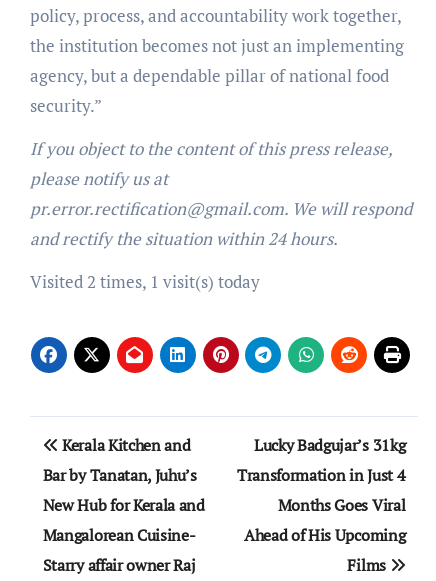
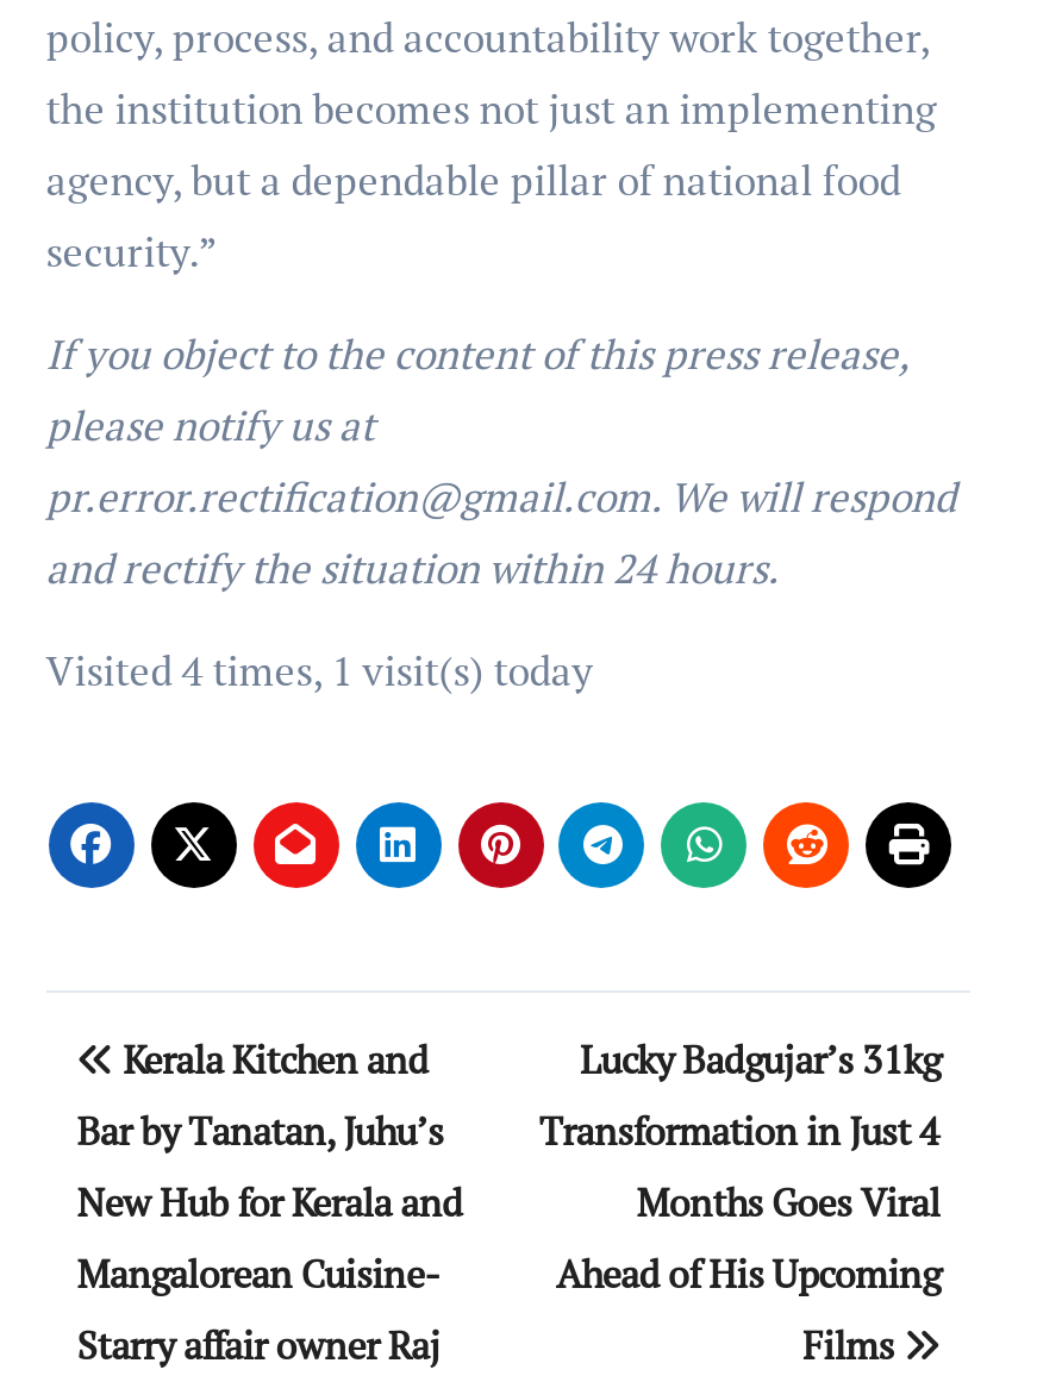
[30,270,260,293] Visited 2 times, 1 visit(s) today -> [46,643,594,698] Visited 4 times, 1 visit(s) today

